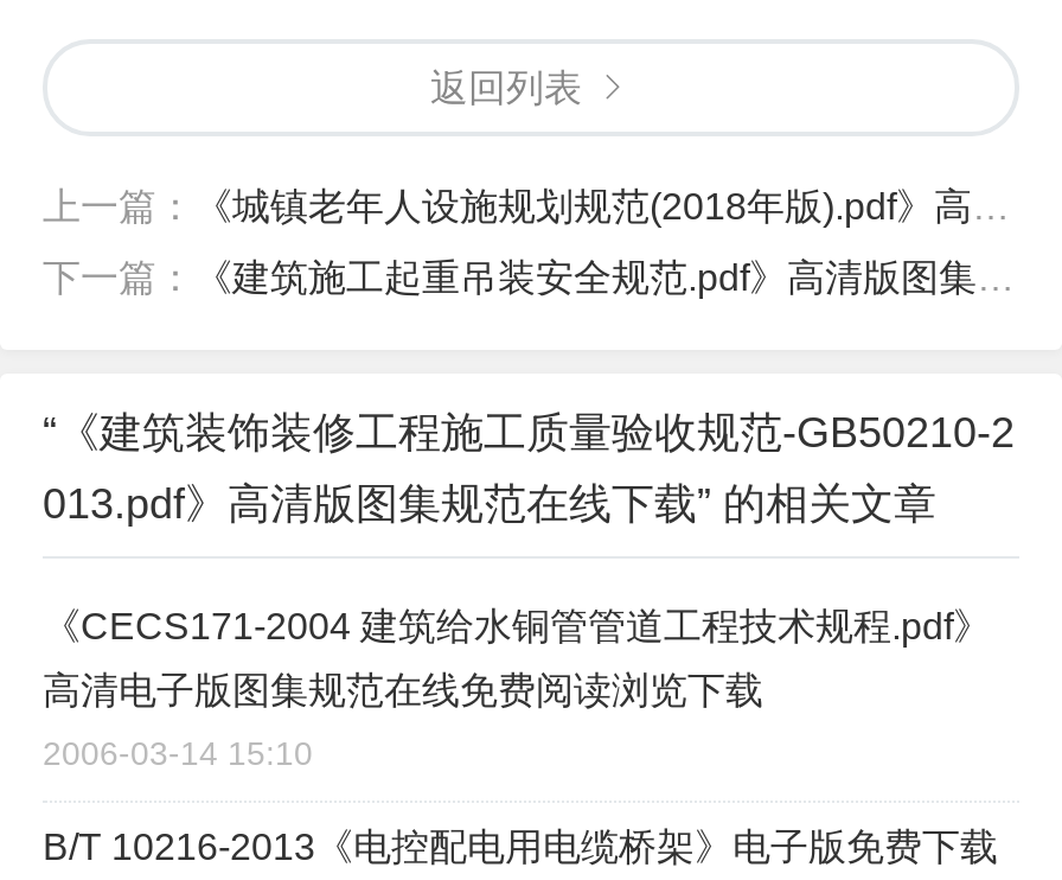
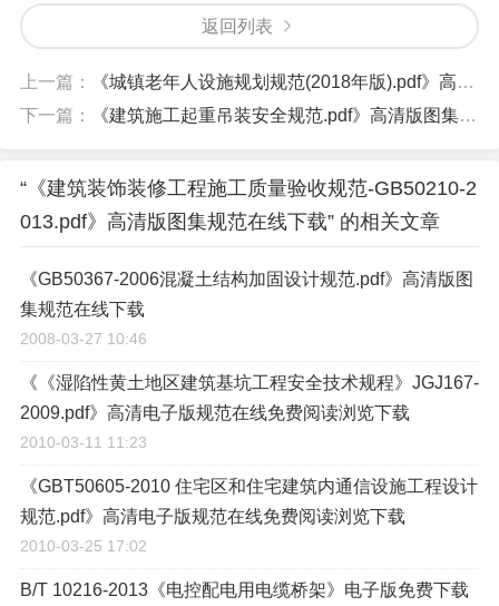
[43,606,991,772] 《CECS171-2004 建筑给水铜管管道工程技术规程.pdf》 | 高清电子版图集规范在线免费阅读浏览下载 | 2006-03-14 15:10 -> [20,269,479,555] 《GB50367-2006混凝土结构加固设计规范.pdf》高清版图 | 集规范在线下载 | 2008-03-27 10:46 | 《《湿陷性黄土地区建筑基坑工程安全技术规程》JGJ167- | 2009.pdf》高清电子版规范在线免费阅读浏览下载 | 2010-03-11 11:23 | 《GBT50605-2010 住宅区和住宅建筑内通信设施工程设计 | 规范.pdf》高清电子版规范在线免费阅读浏览下载 | 2010-03-25 17:02

